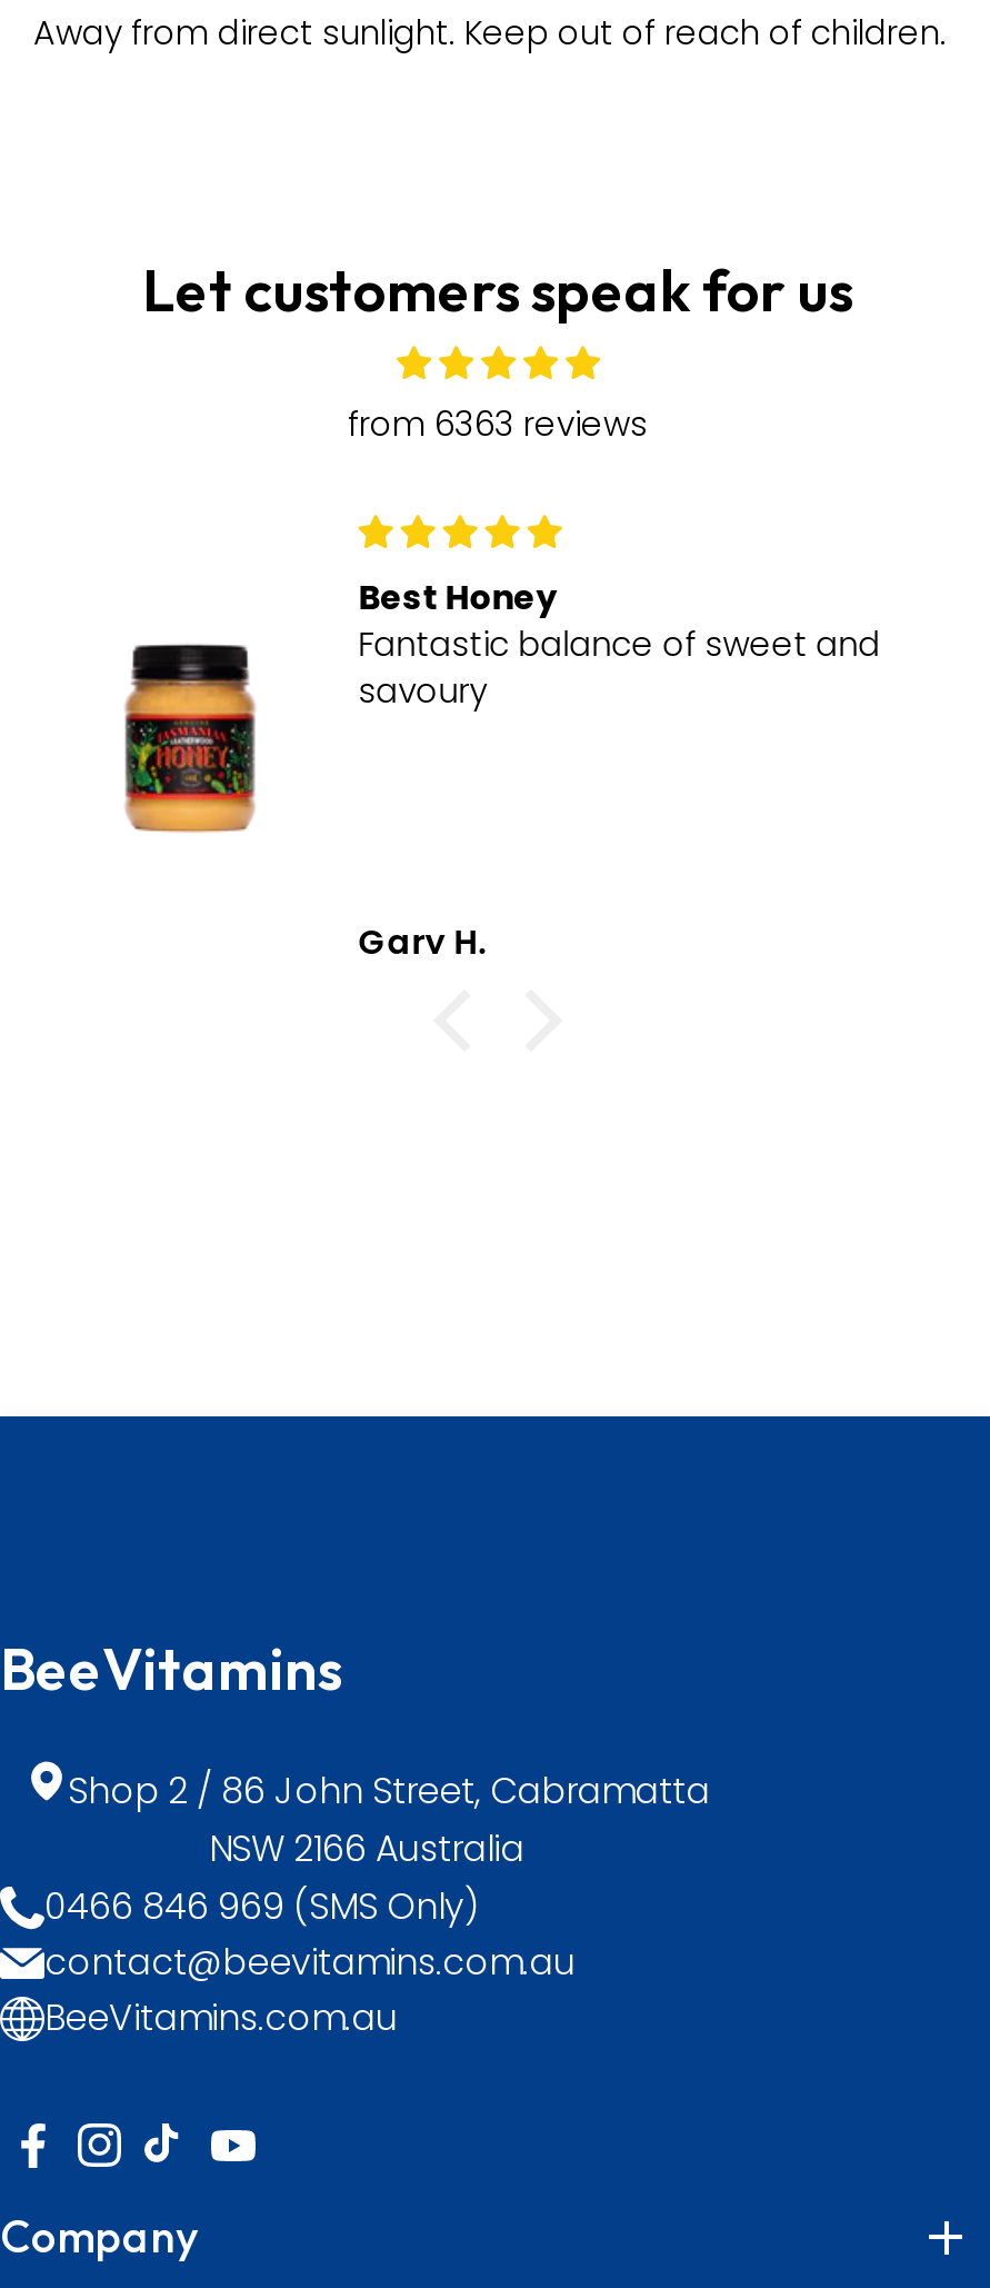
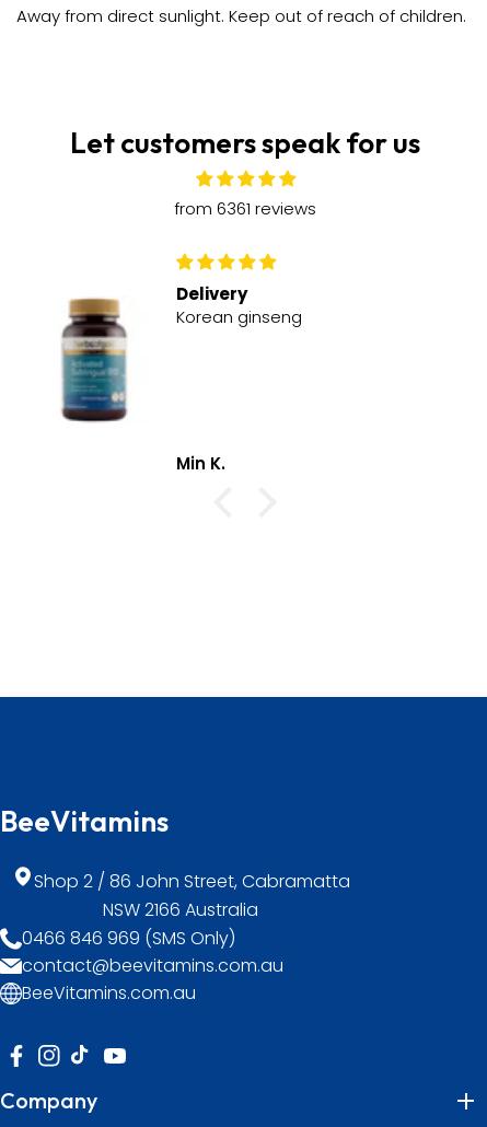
[348,400,648,447] from 6363 reviews -> [174,197,316,220] from 6361 reviews
[358,574,880,714] Best Honey | Fantastic balance of sweet and | savoury -> [176,282,302,328] Delivery | Korean ginseng
[124,607,258,858] [image] -> [60,298,128,423] [image]
[358,917,487,964] Gary H. -> [176,451,226,474] Min K.

